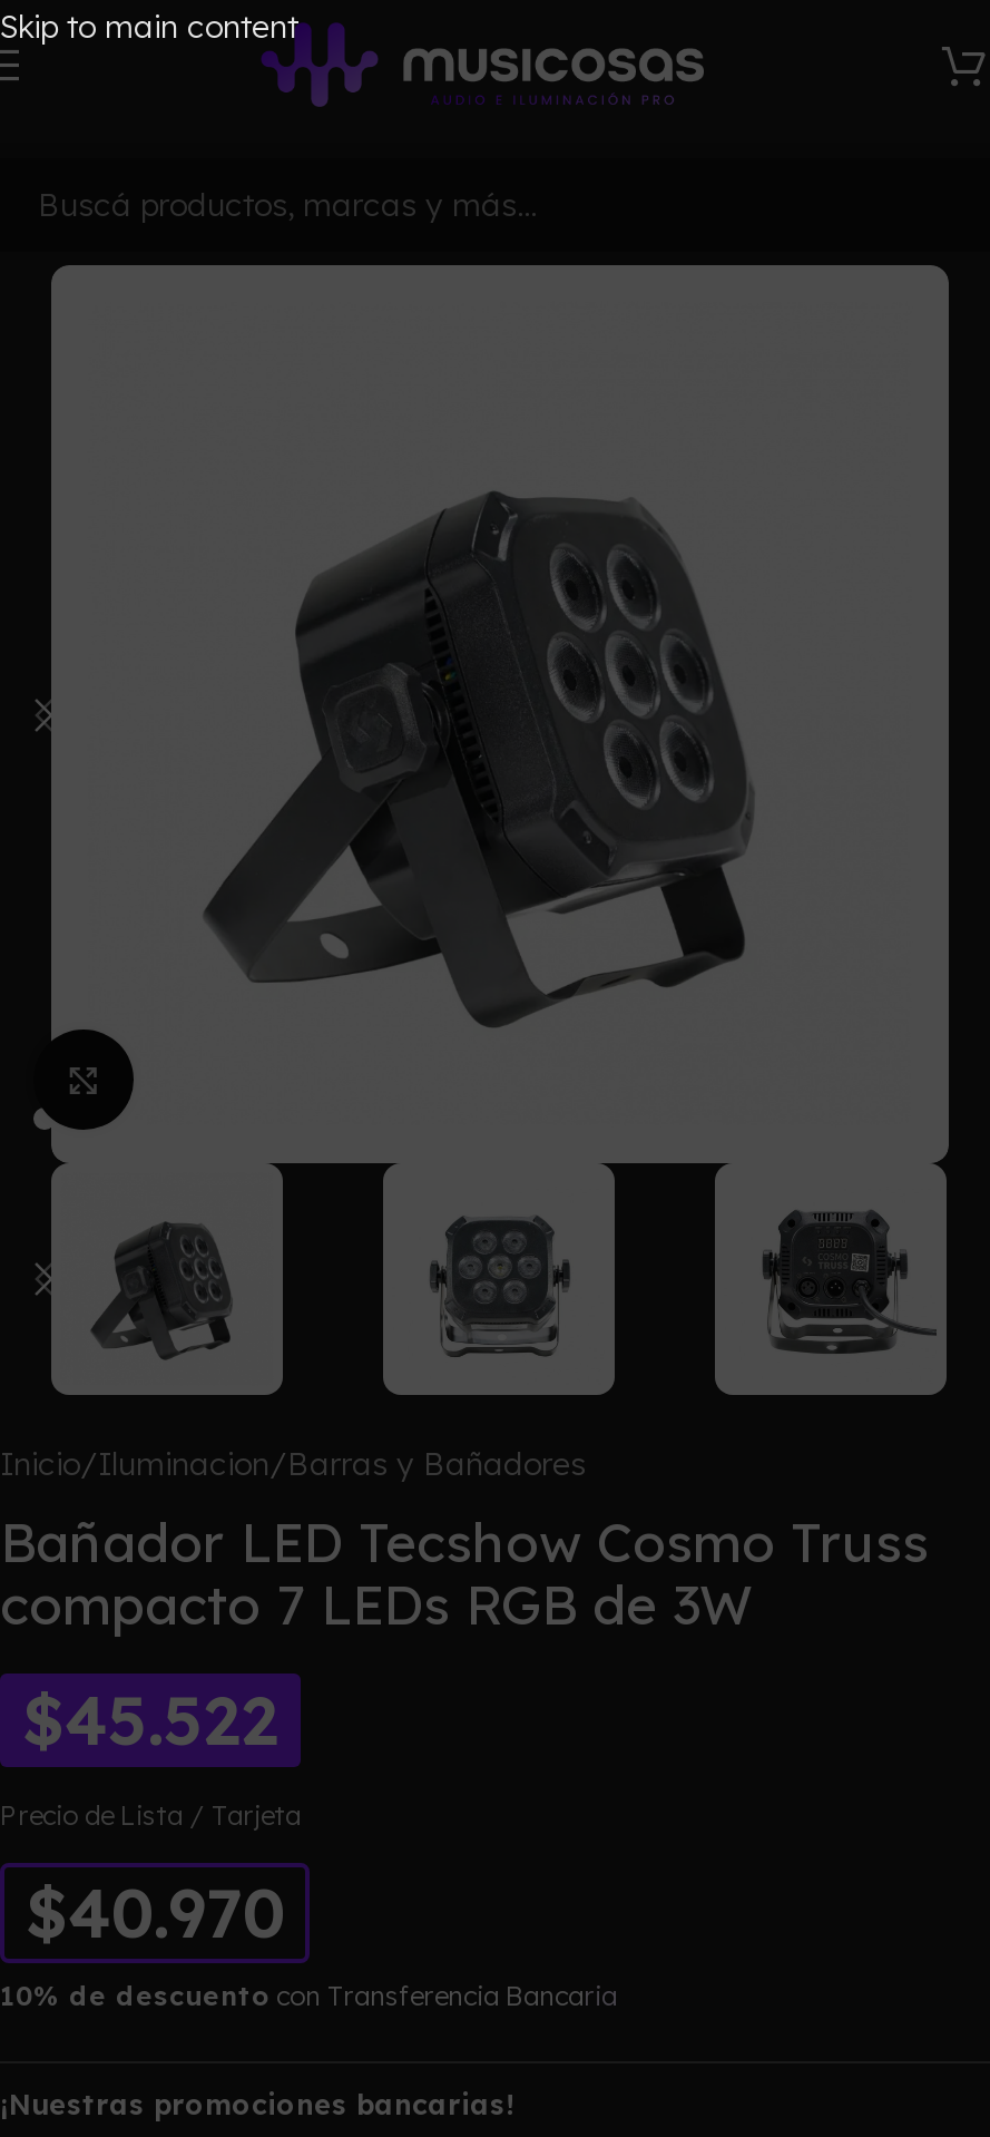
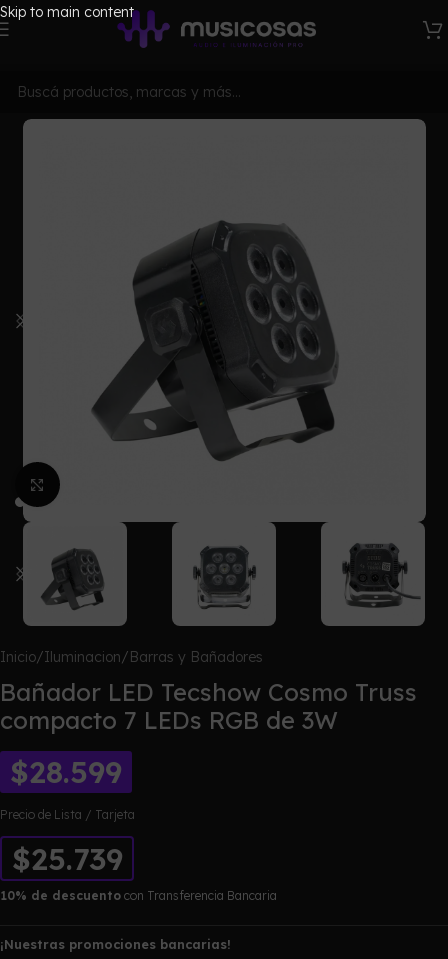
[22,1679,278,1763] $45.522 -> [10,753,122,791] $28.599
[26,1870,284,1955] $40.970 -> [11,839,122,877] $25.739

